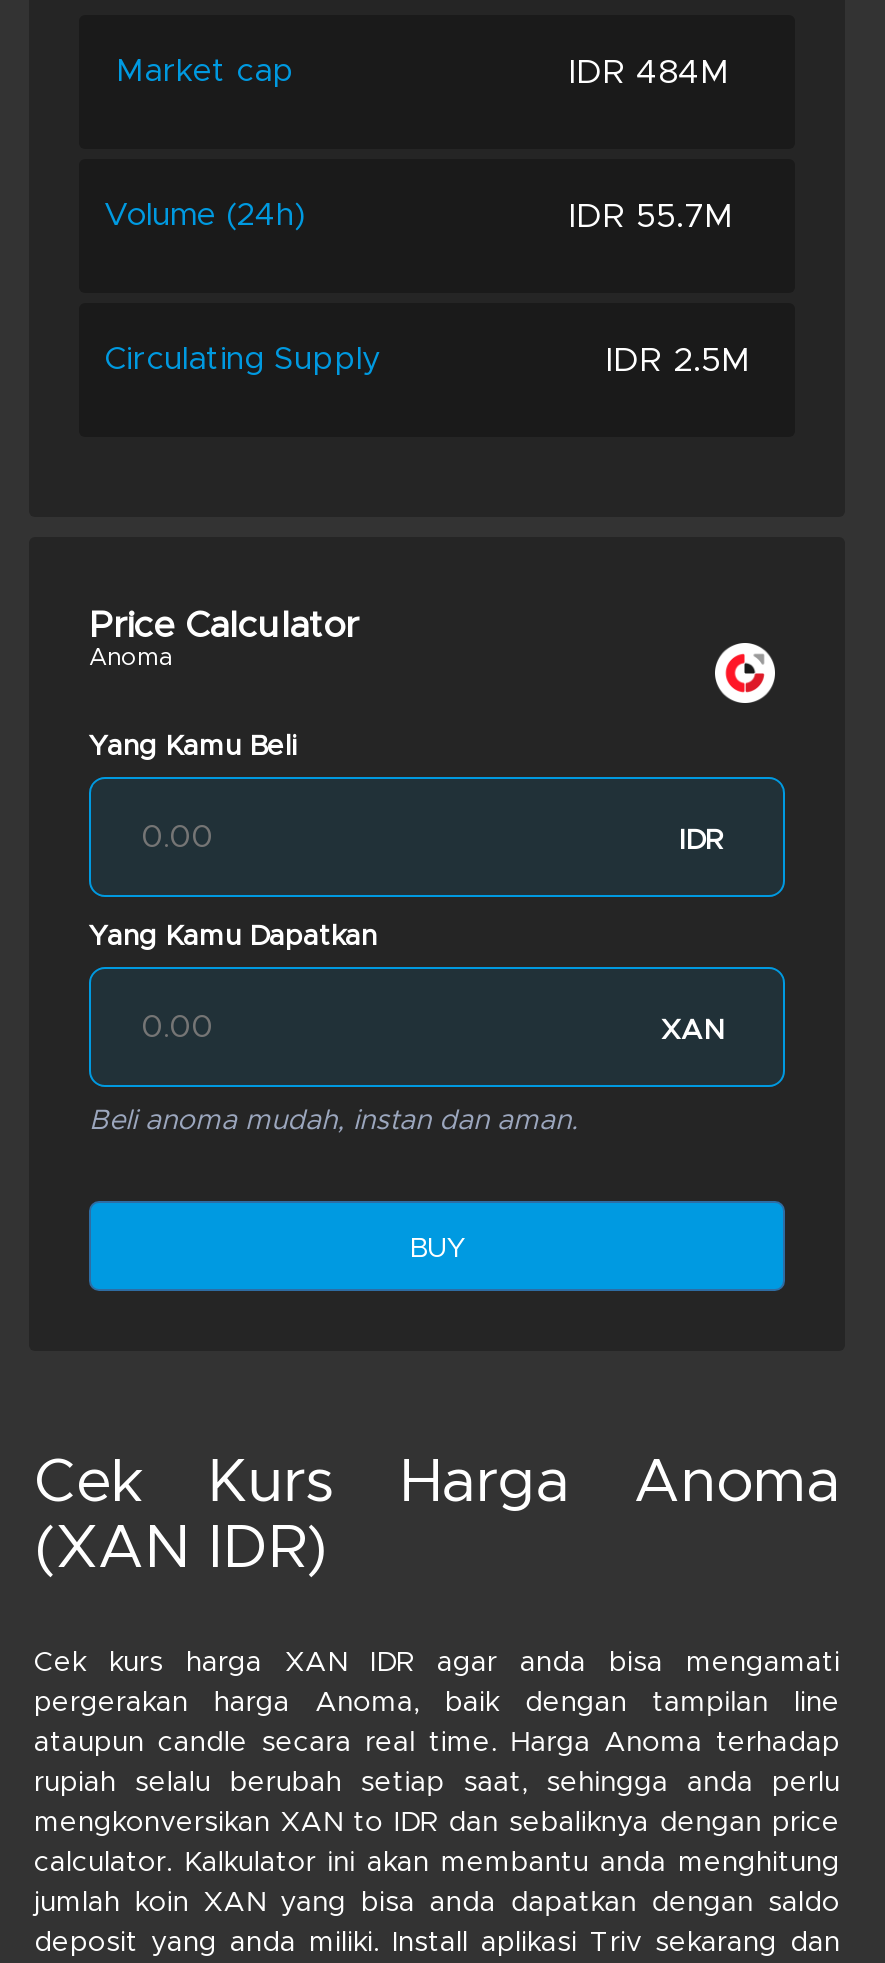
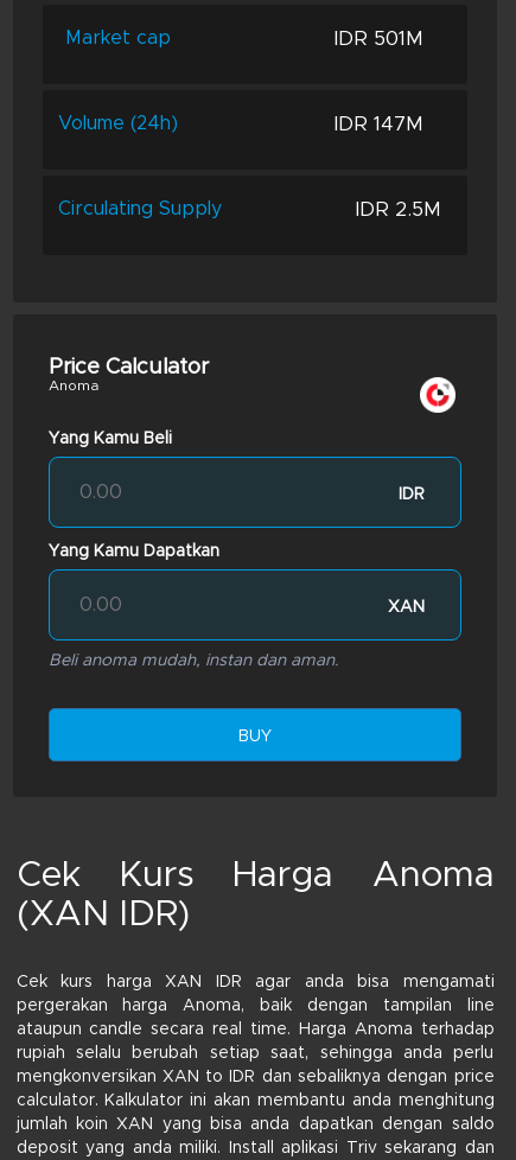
[568,54,730,88] IDR 484M -> [333,28,423,48] IDR 501M
[568,198,734,232] IDR 55.7M -> [333,114,423,134] IDR 147M

